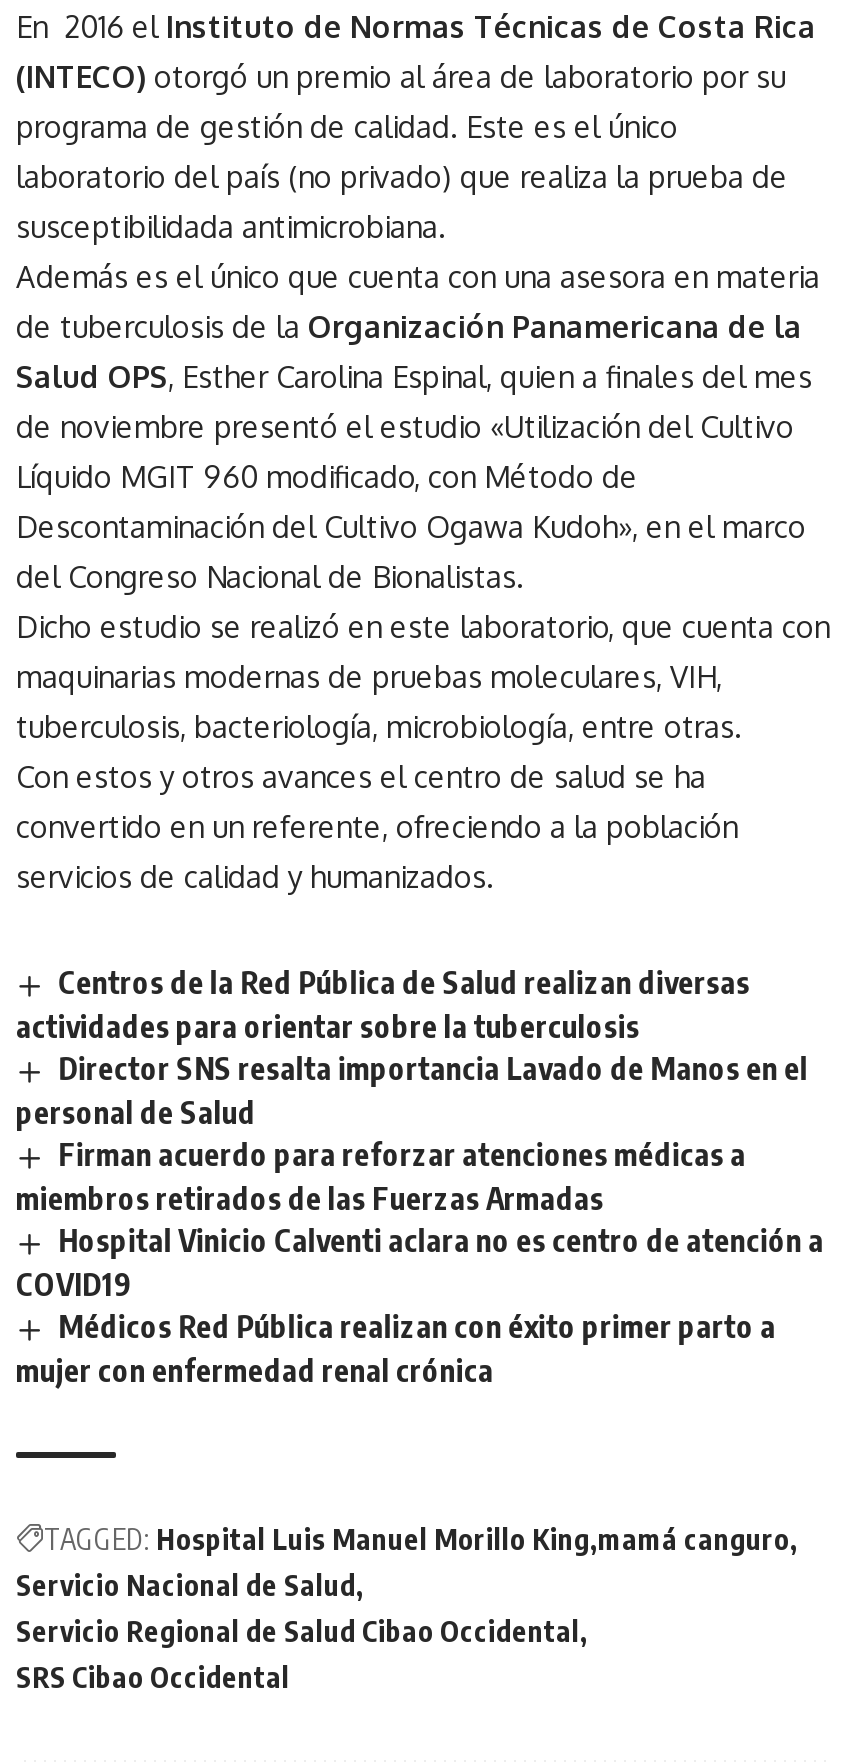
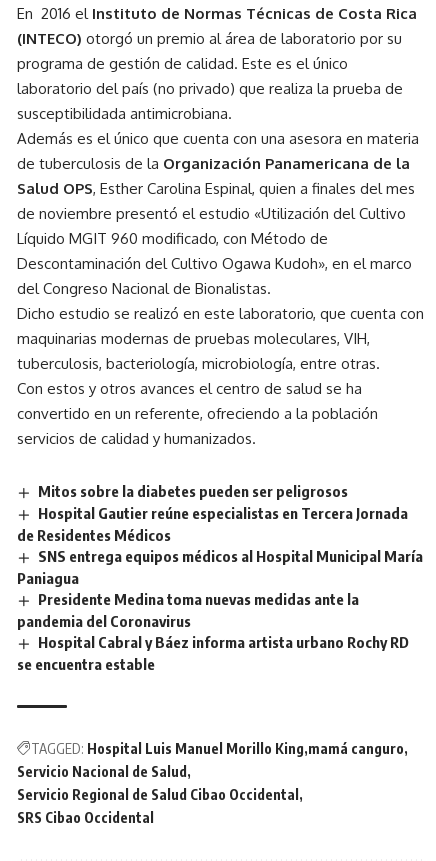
[16,965,824,1388] Centros de la Red Pública de Salud realizan diversas | actividades para orientar sobre la tuberculosis | Director SNS resalta importancia Lavado de Manos en el | personal de Salud | Firman acuerdo para reforzar atenciones médicas a | miembros retirados de las Fuerzas Armadas | Hospital Vinicio Calventi aclara no es centro de atención a | COVID19 | Médicos Red Pública realizan con éxito primer parto a | mujer con enfermedad renal crónica -> [17,482,423,673] Mitos sobre la diabetes pueden ser peligrosos | Hospital Gautier reúne especialistas en Tercera Jornada | de Residentes Médicos | SNS entrega equipos médicos al Hospital Municipal María | Paniagua | Presidente Medina toma nuevas medidas ante la | pandemia del Coronavirus | Hospital Cabral y Báez informa artista urbano Rochy RD | se encuentra estable

